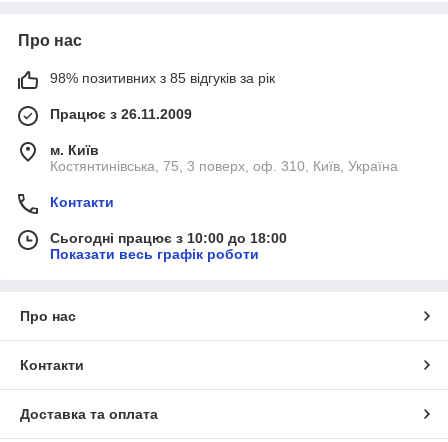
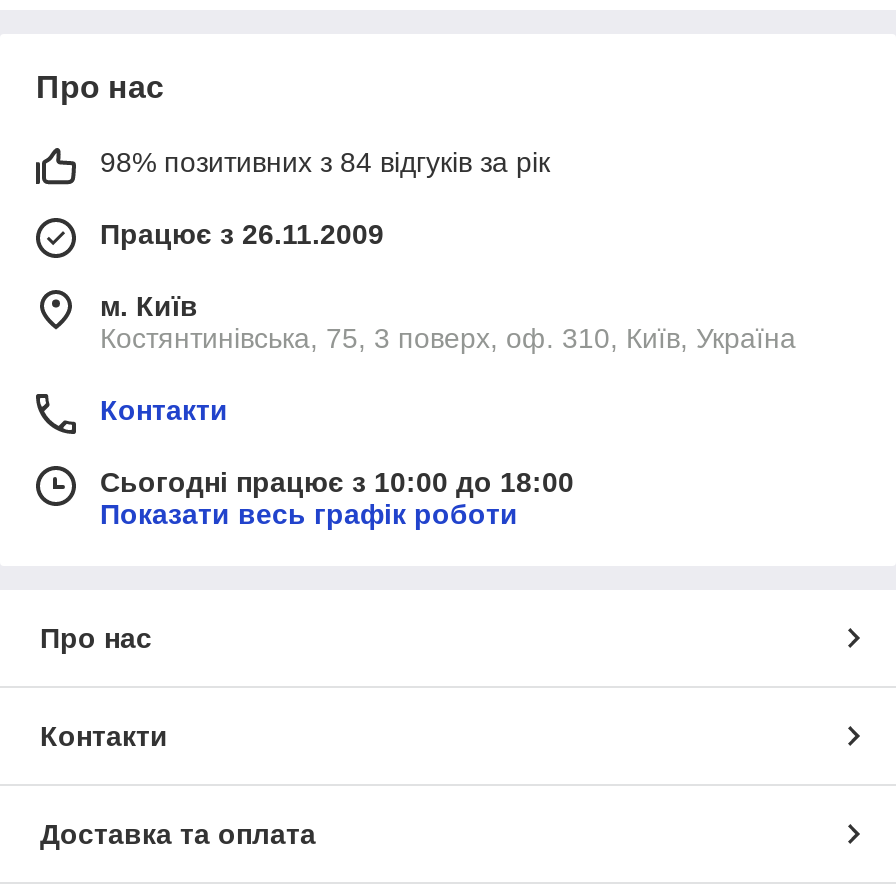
[50,70,275,86] 98% позитивних з 85 відгуків за рік -> [100,147,550,179] 98% позитивних з 84 відгуків за рік

